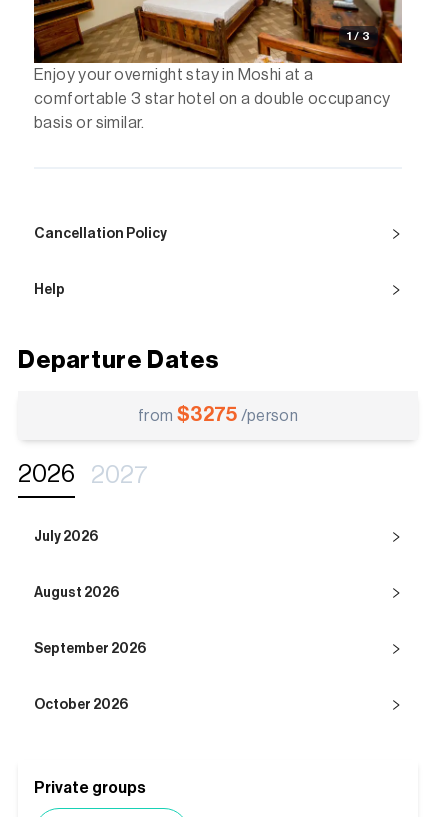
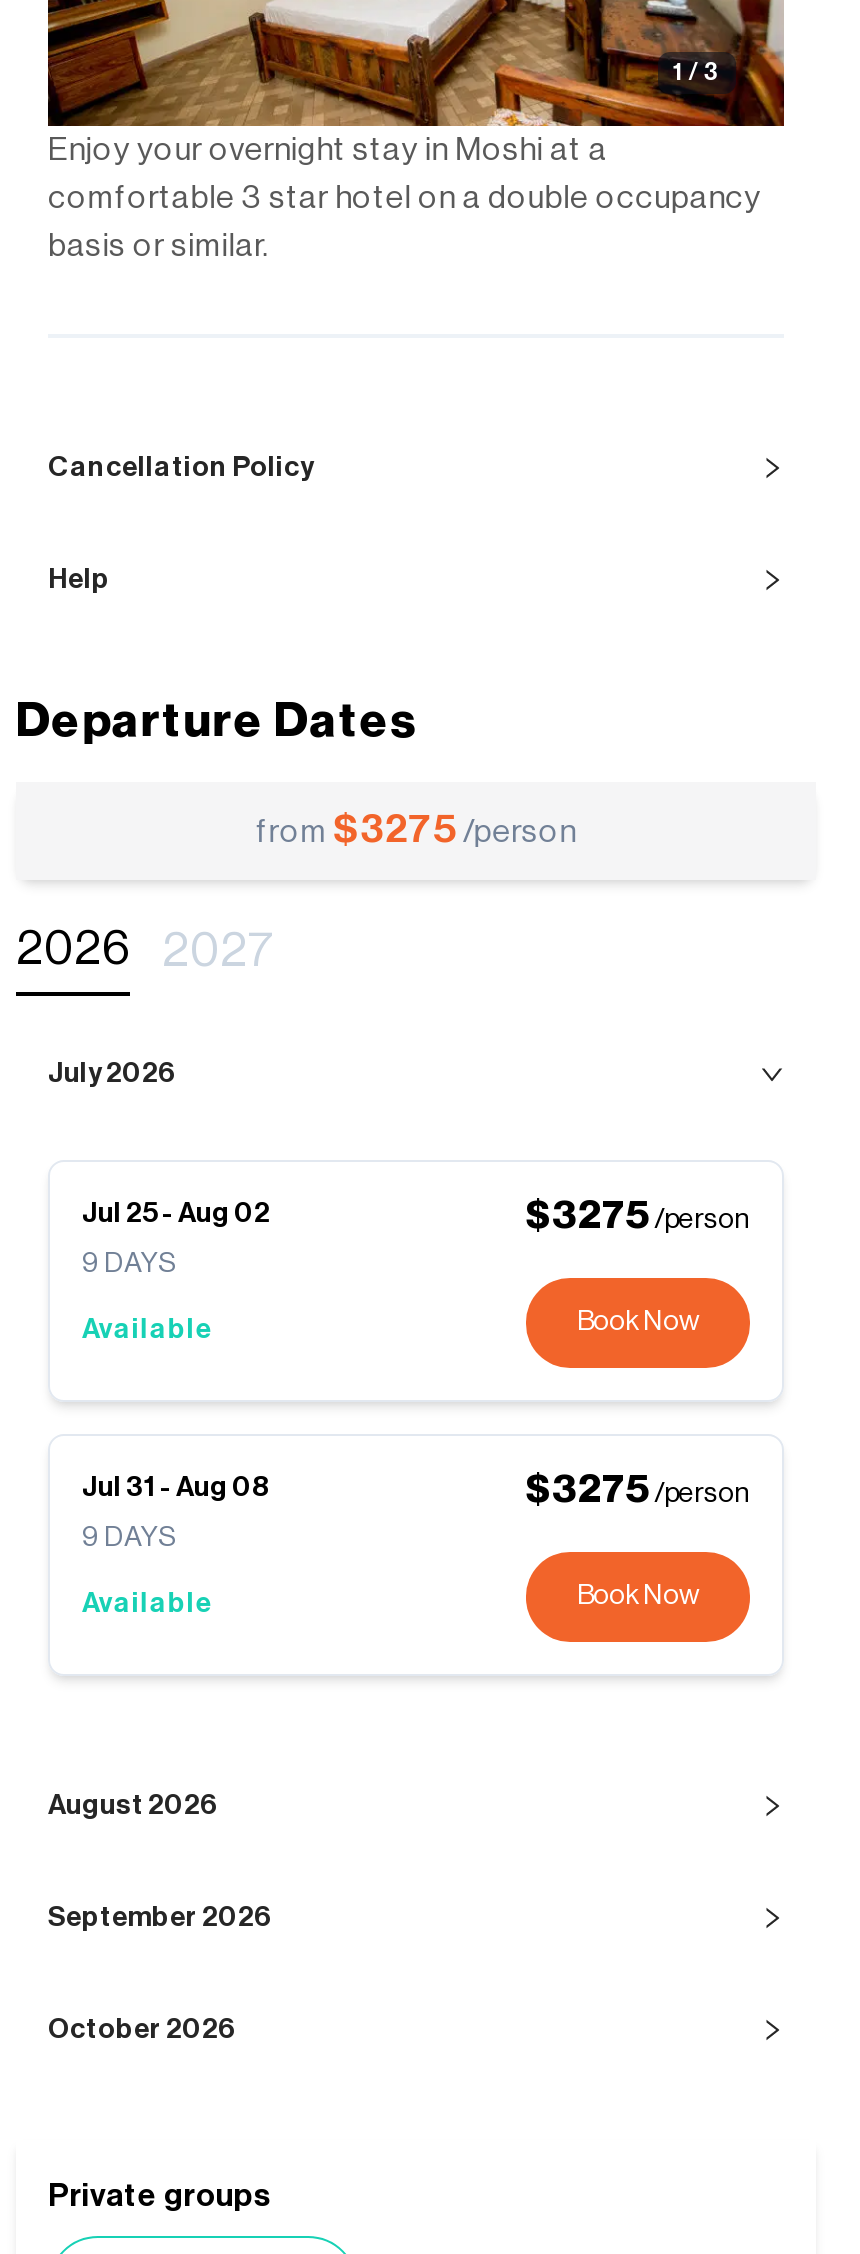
none -> [82,1199,270,1343] Jul 25 - Aug 02 | 9 DAYS | Available
none -> [82,1473,270,1617] Jul 31 - Aug 08 | 9 DAYS | Available
none -> [526,1195,750,1335] $3275/person | Book Now
none -> [526,1469,750,1609] $3275/person | Book Now

